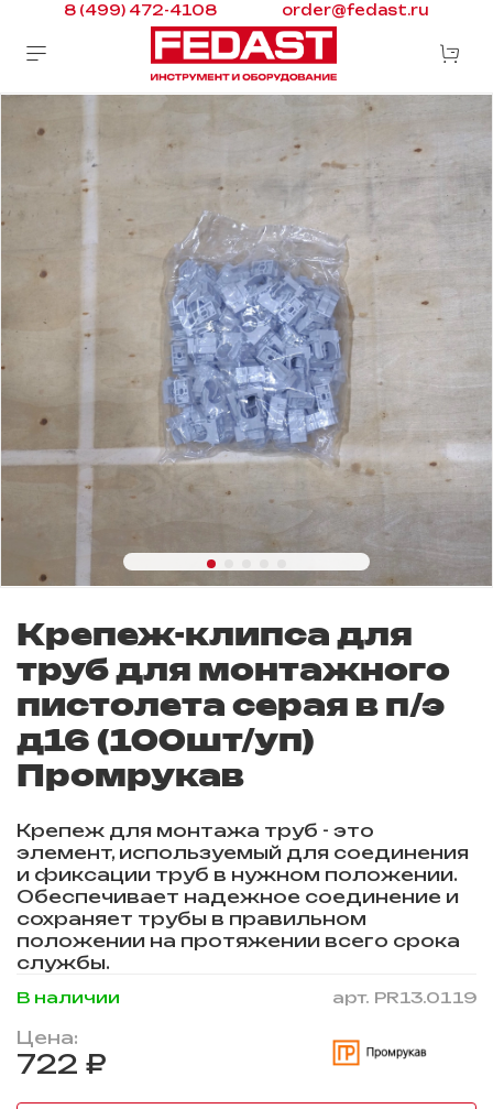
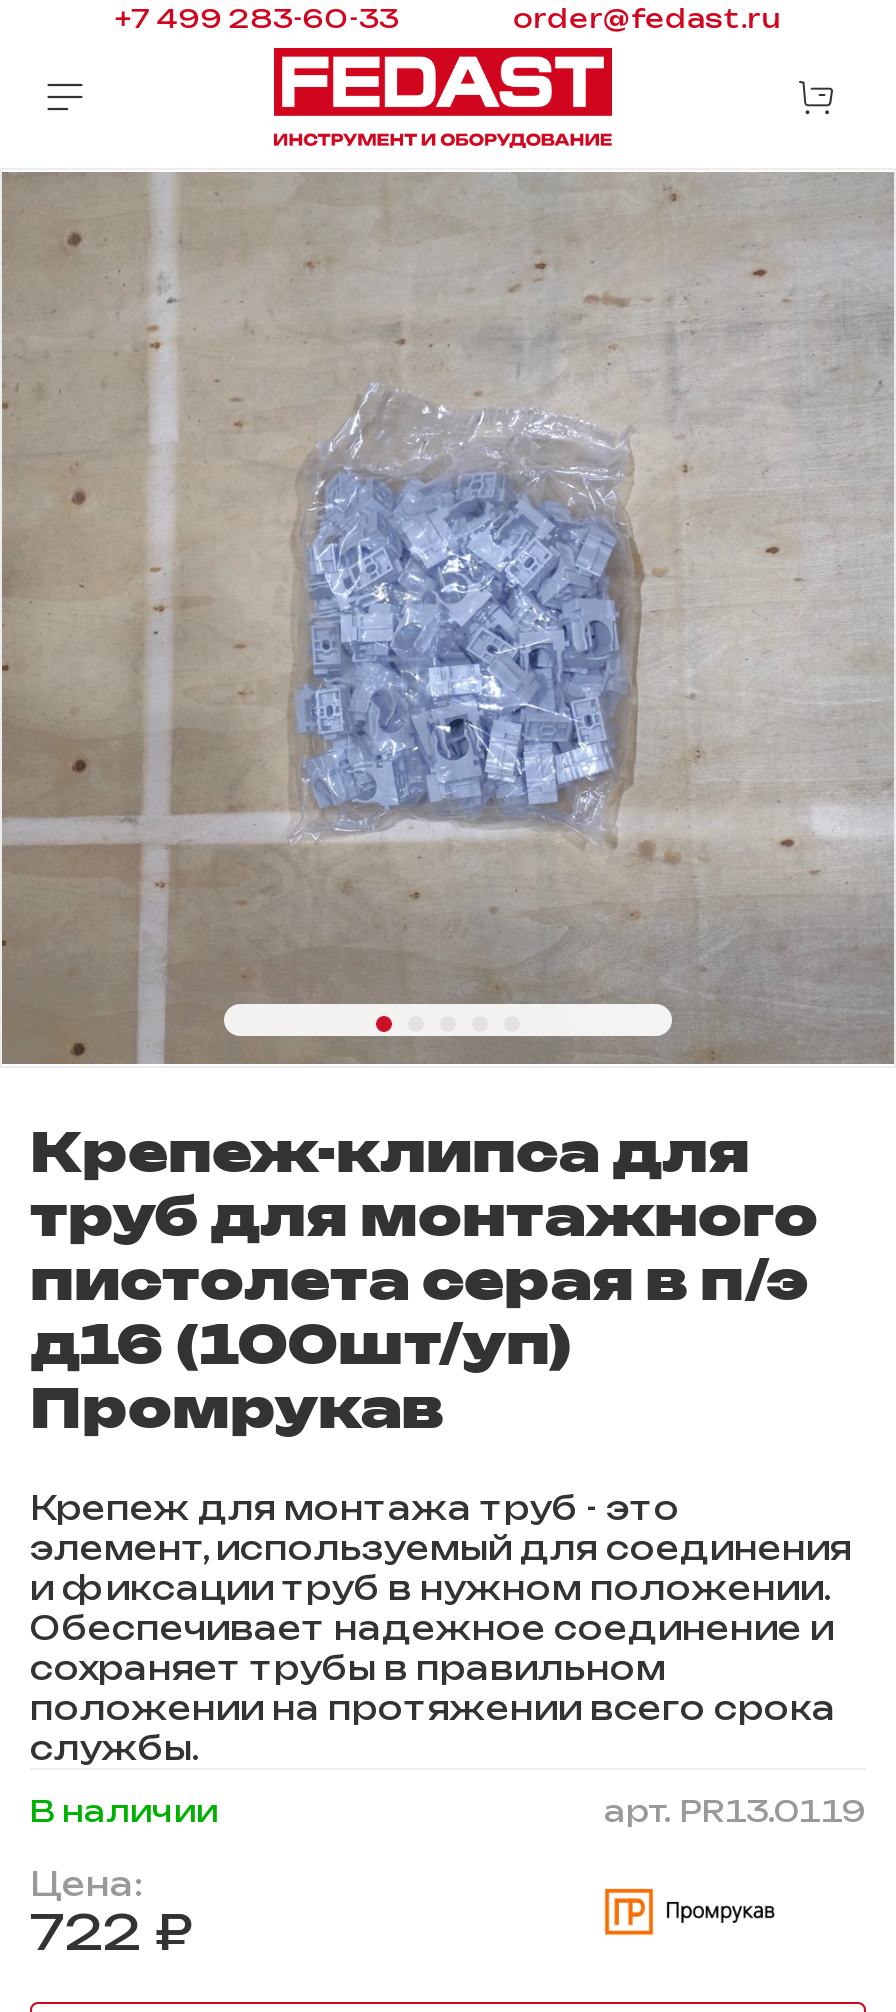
[64,1,217,19] 8 (499) 472-4108 -> [115,2,399,34] +7 499 283-60-33

